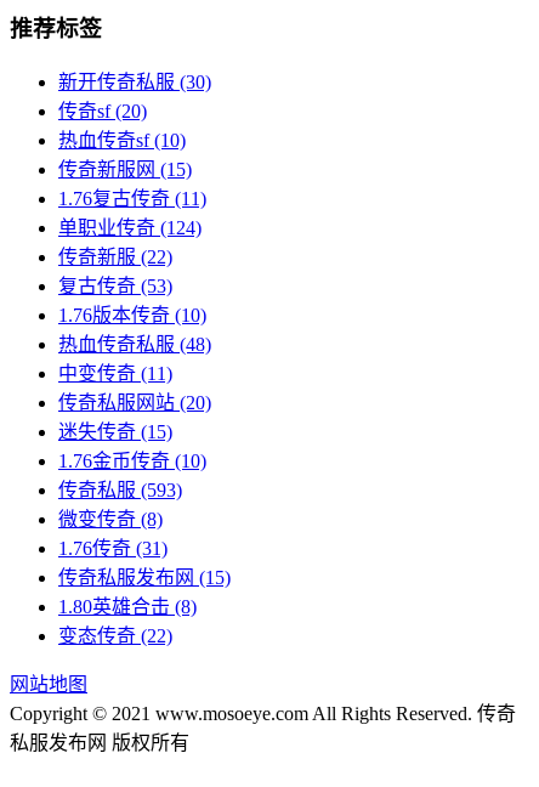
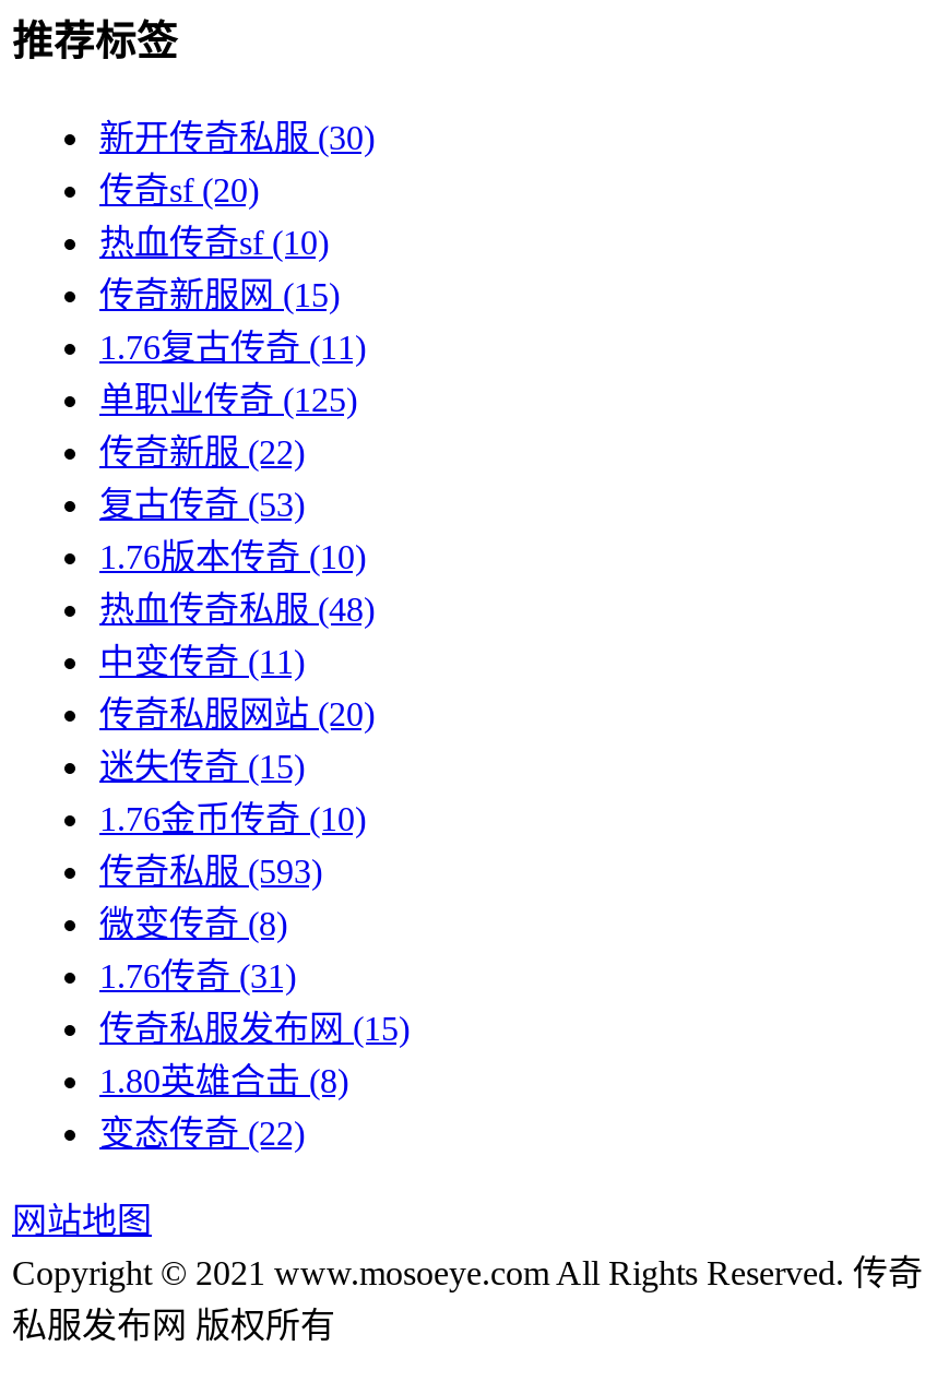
[58,217,202,238] 单职业传奇(124) -> [99,381,357,418] 单职业传奇(125)

